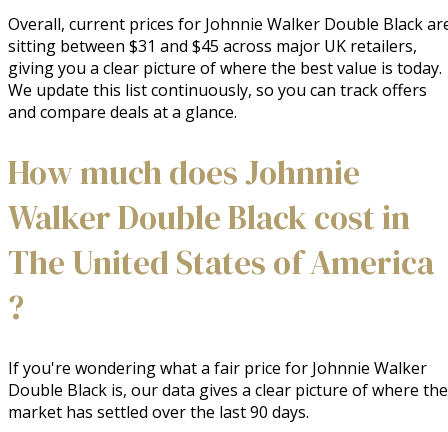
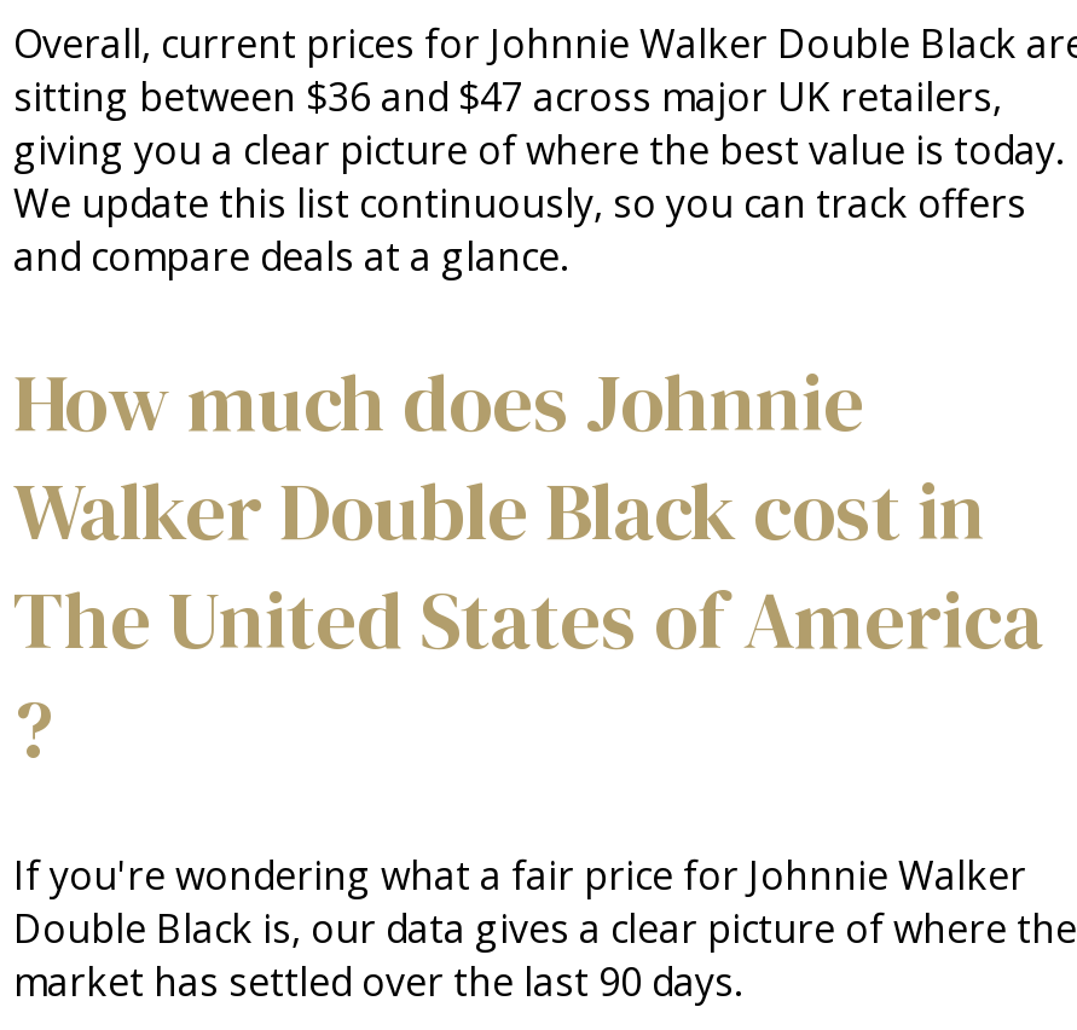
[8,35,417,57] sitting between $31 and $45 across major UK retailers, -> [13,69,1002,123] sitting between $36 and $47 across major UK retailers,

